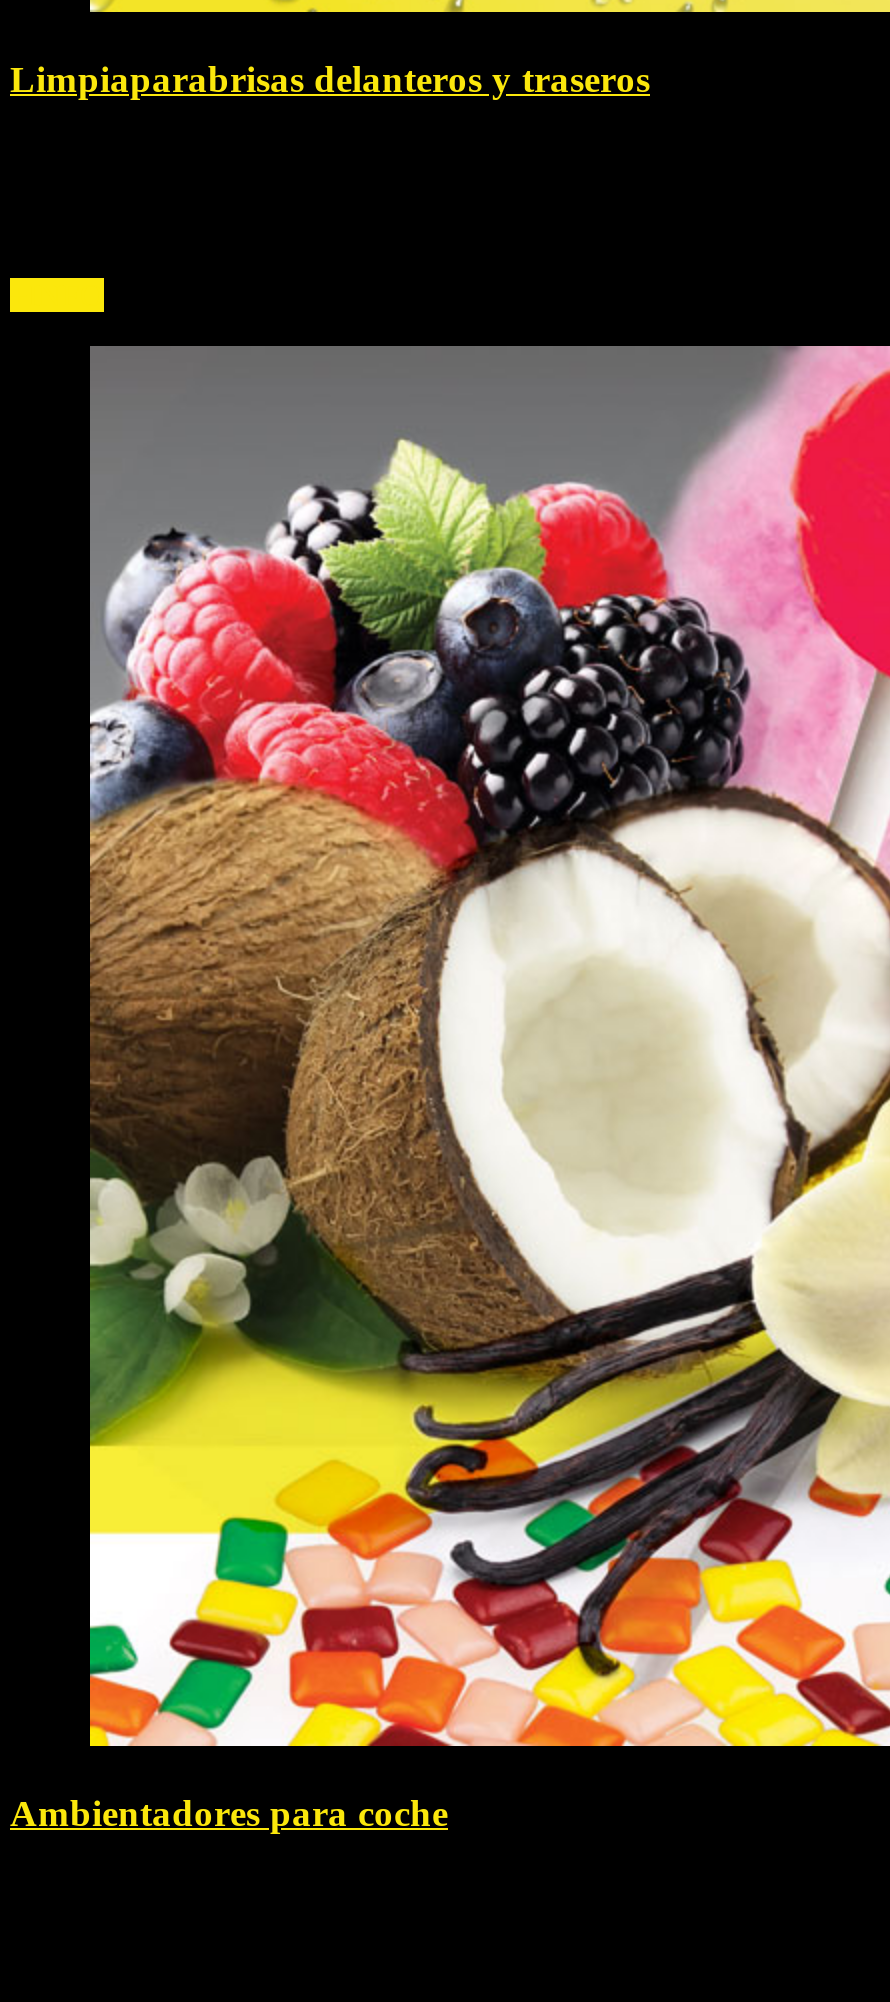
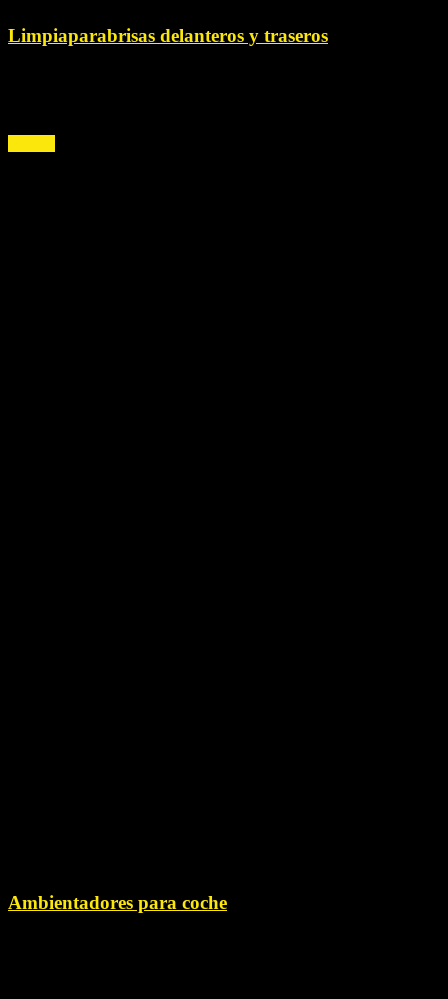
[88,344,884,1748] [image] -> none

